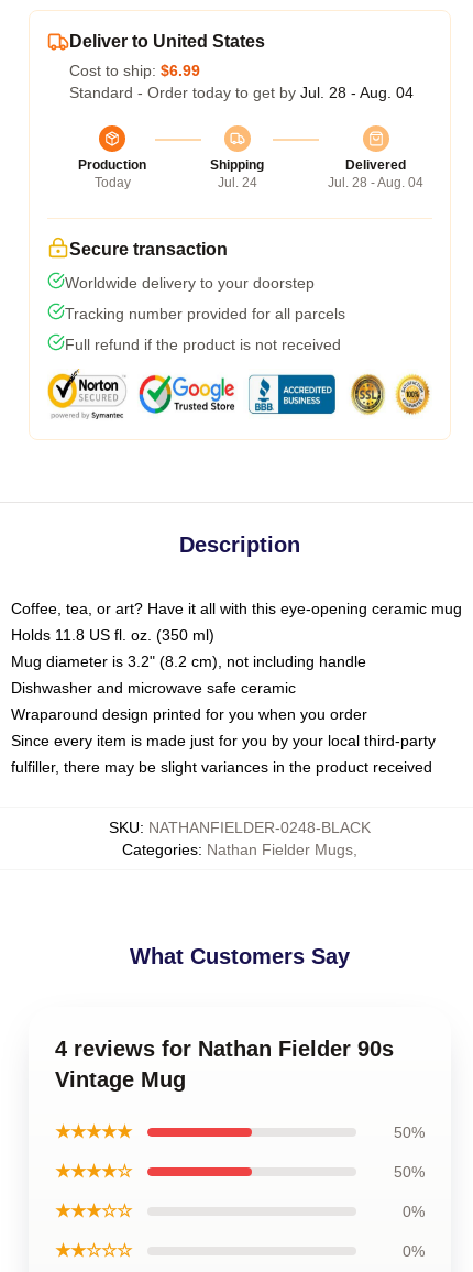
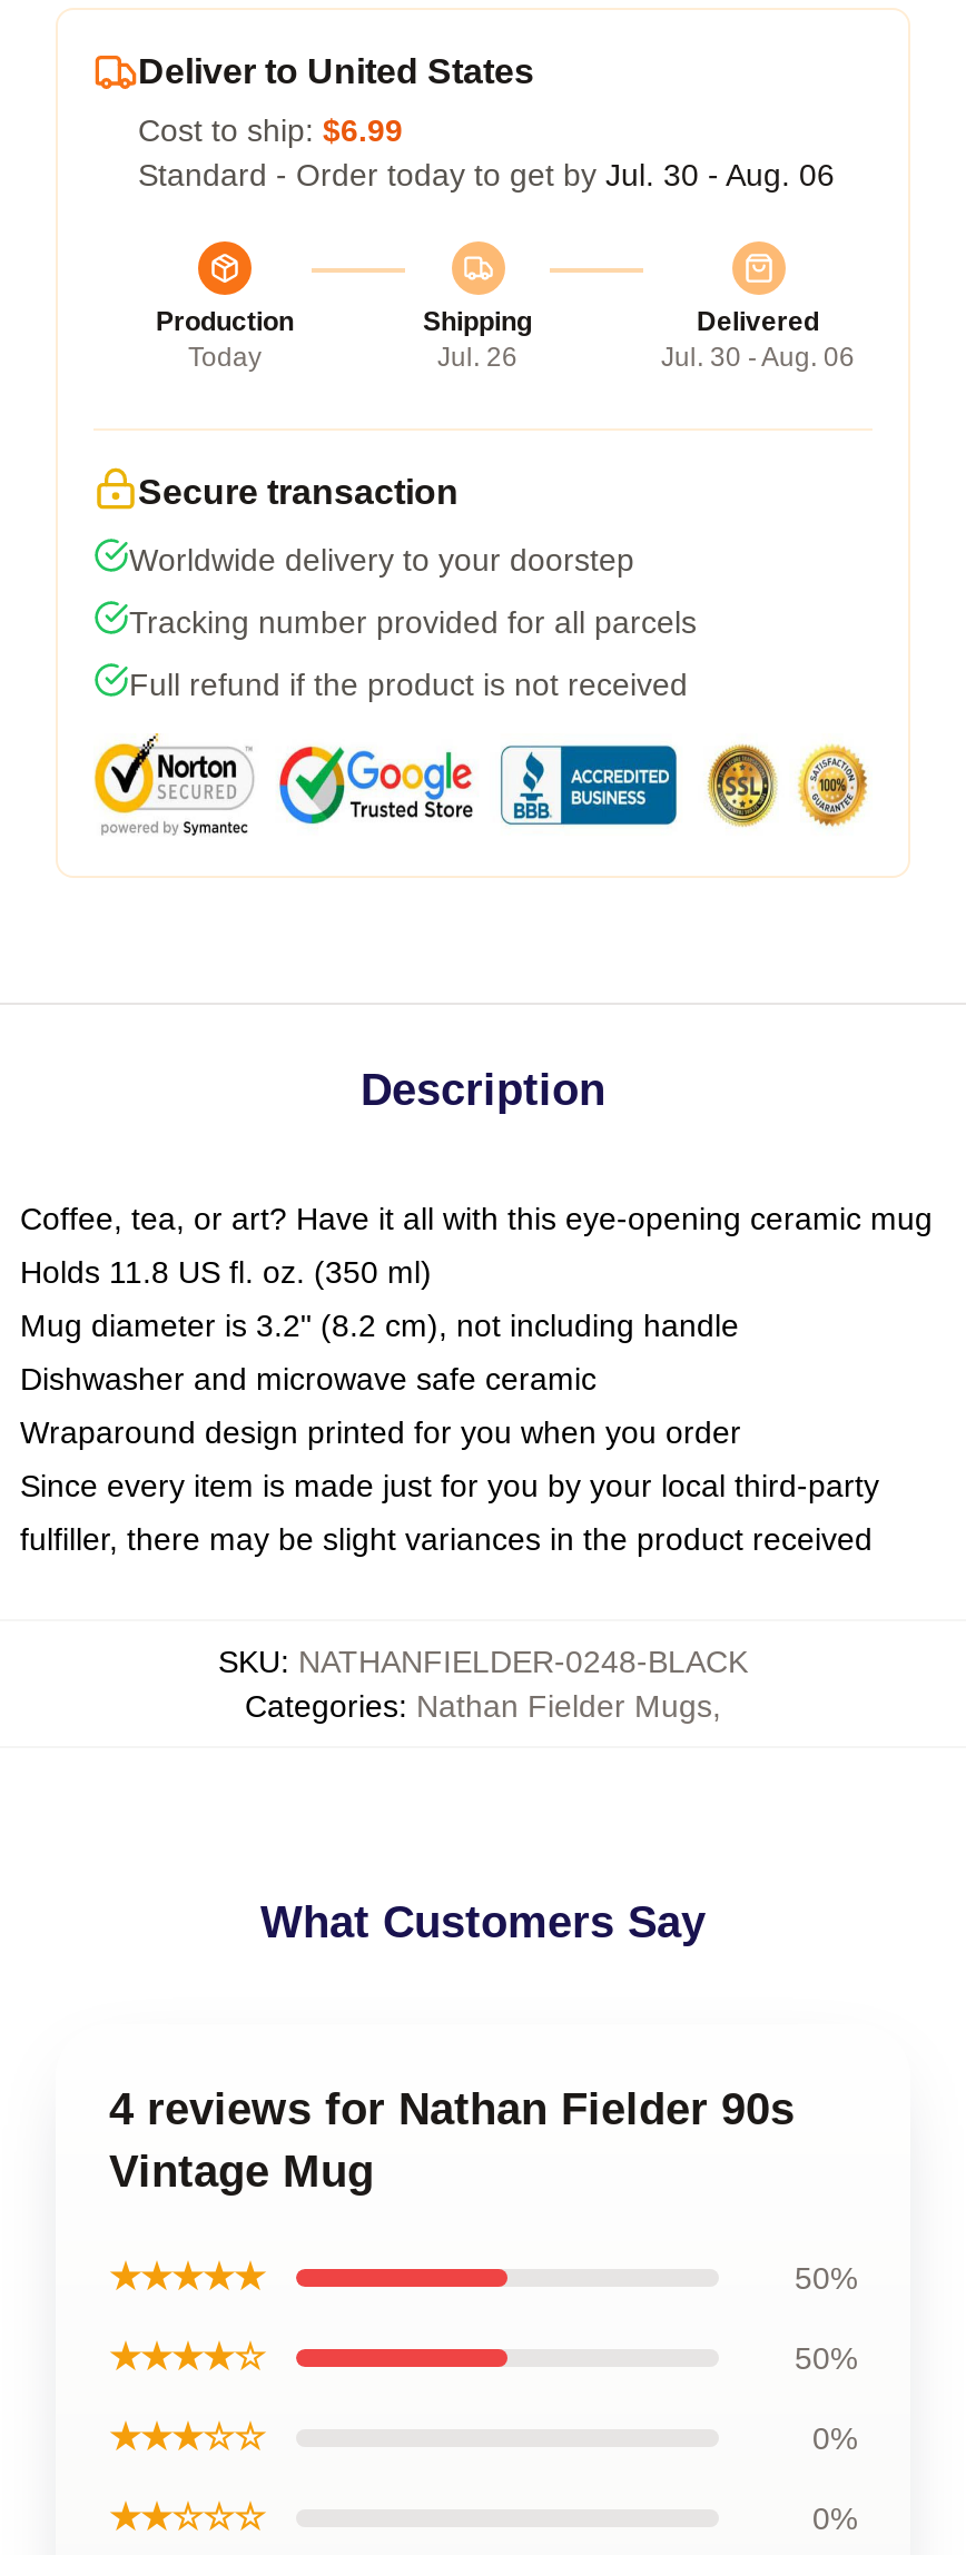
[69,83,414,101] Standard - Order today to get by Jul. 28 - Aug. 04 -> [138,156,835,192] Standard - Order today to get by Jul. 30 - Aug. 06
[217,175,257,190] Jul. 24 -> [437,341,517,372] Jul. 26
[328,175,424,190] Jul. 28 - Aug. 04 -> [661,341,855,372] Jul. 30 - Aug. 06

